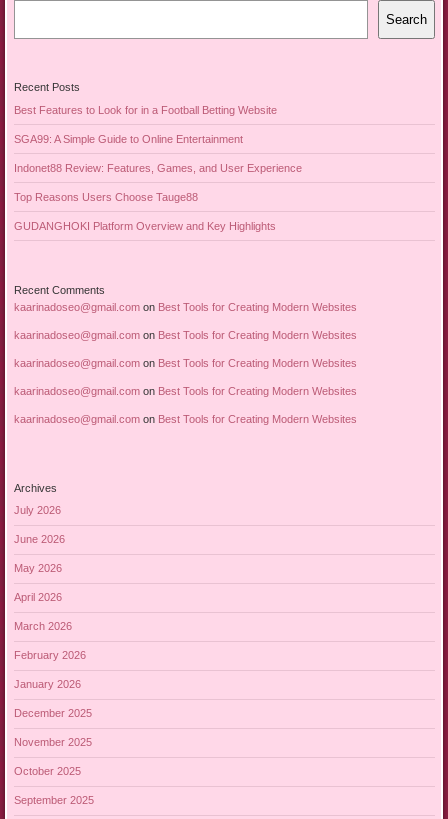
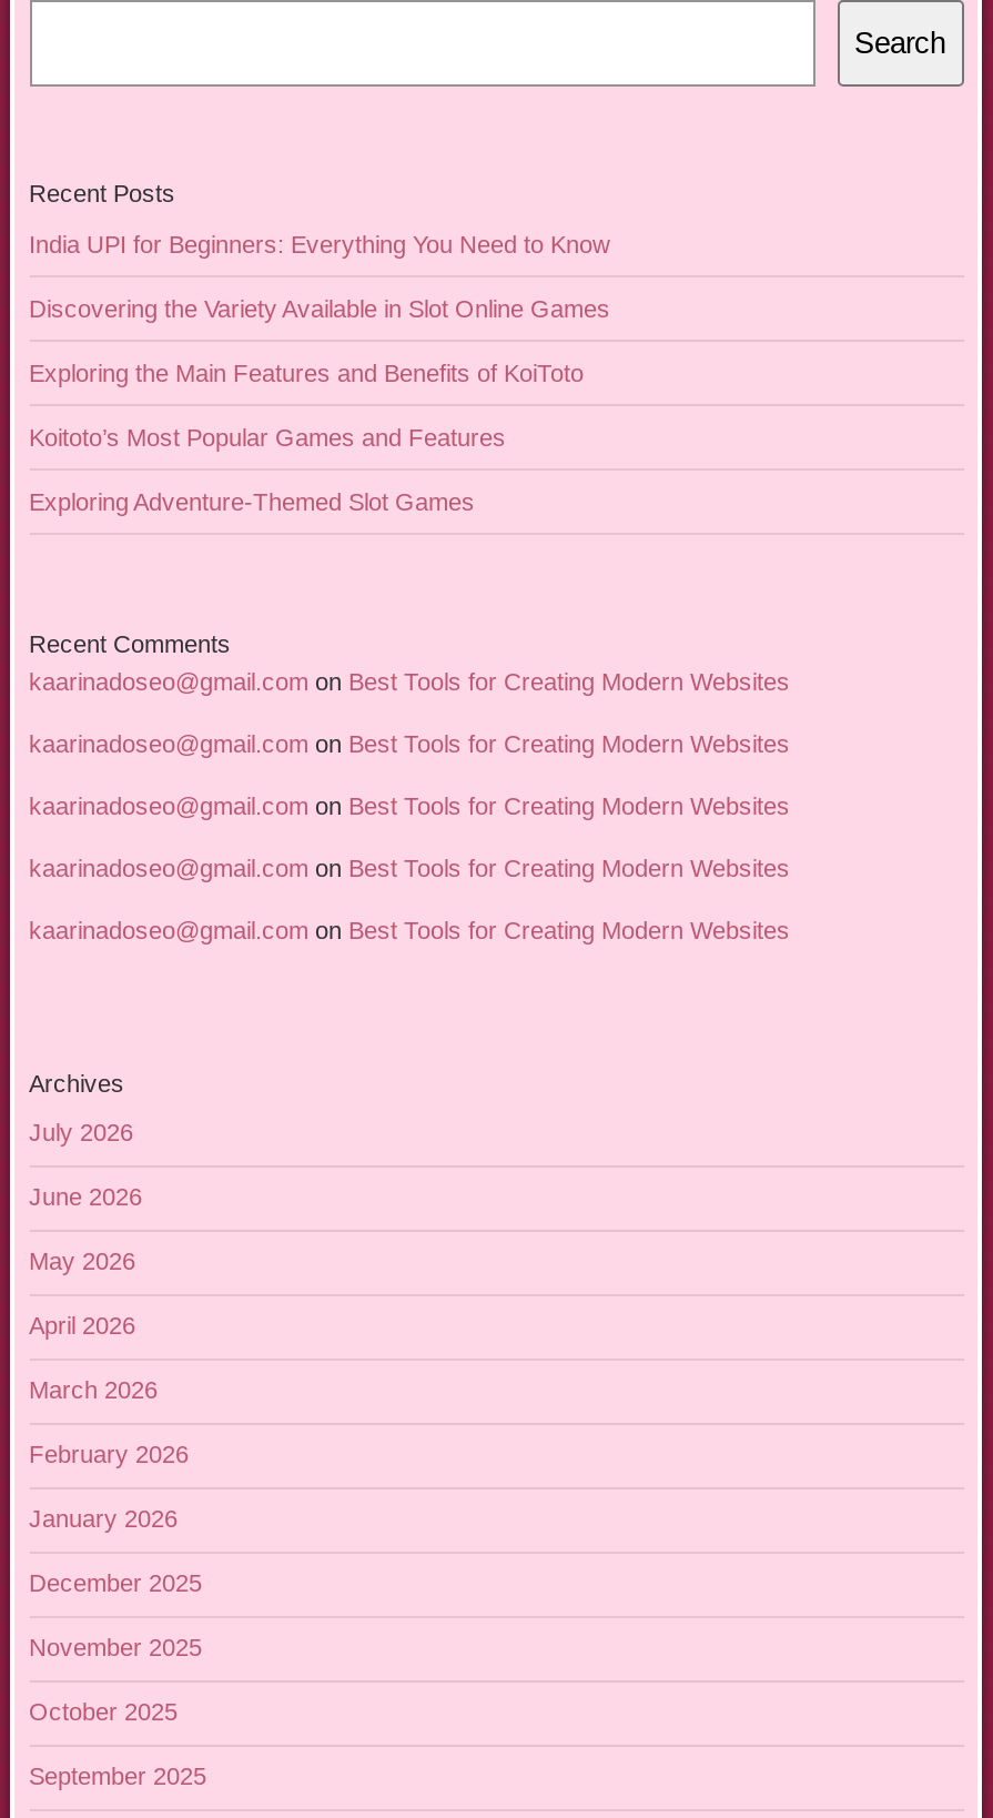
[13,104,276,116] Best Features to Look for in a Football Betting Website -> [29,231,610,257] India UPI for Beginners: Everything You Need to Know
[13,133,242,145] SGA99: A Simple Guide to Online Entertainment -> [29,295,610,322] Discovering the Variety Available in Slot Online Games
[13,162,301,174] Indonet88 Review: Features, Games, and User Experience -> [29,359,584,386] Exploring the Main Features and Benefits of KoiToto
[13,191,197,203] Top Reasons Users Choose Tauge88 -> [29,424,506,450] Koitoto’s Most Popular Games and Features
[13,220,275,232] GUDANGHOKI Platform Overview and Key Highlights -> [29,488,475,515] Exploring Adventure-Themed Slot Games

